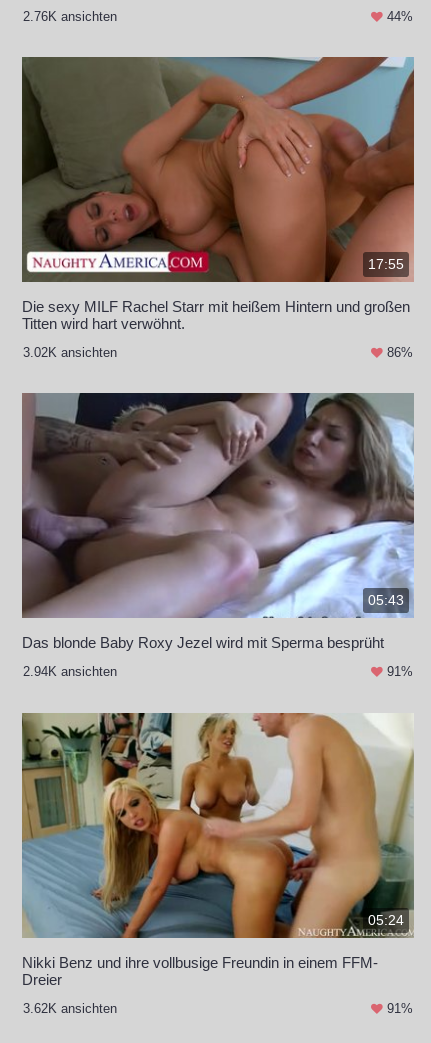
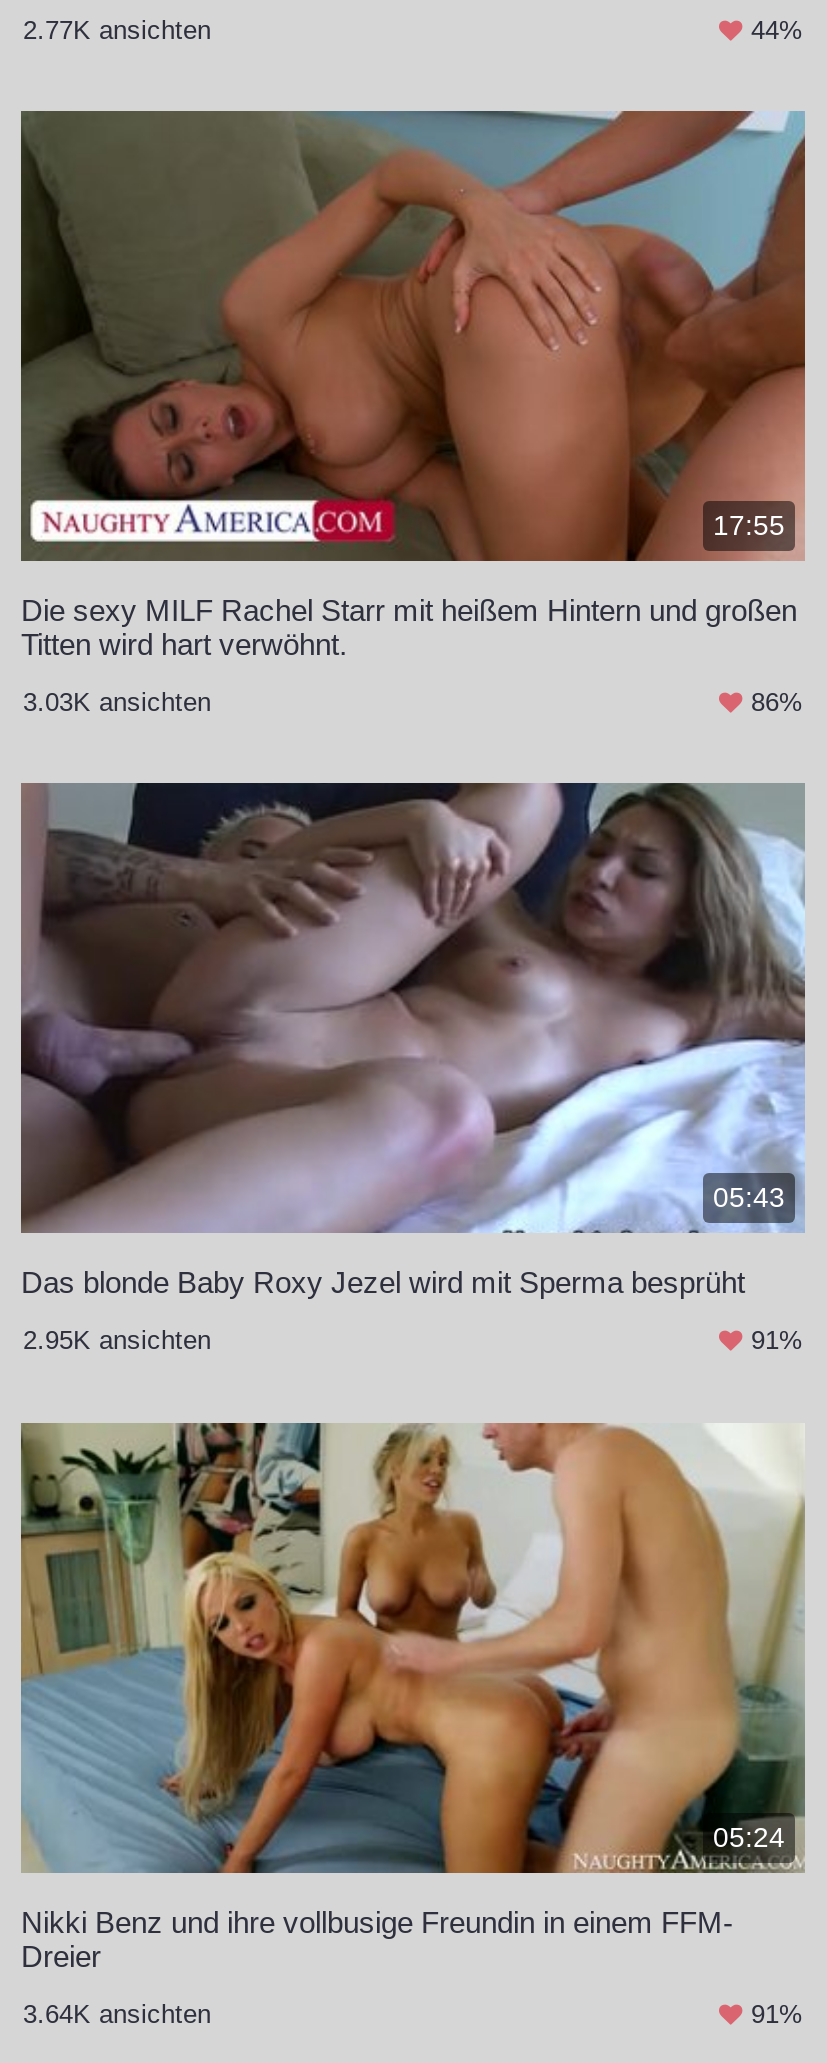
[23,8,117,23] 2.76K ansichten -> [23,14,211,44] 2.77K ansichten
[23,345,117,360] 3.02K ansichten -> [23,687,211,717] 3.03K ansichten
[23,664,117,679] 2.94K ansichten -> [23,1326,211,1356] 2.95K ansichten
[23,1001,117,1016] 3.62K ansichten -> [23,1998,211,2028] 3.64K ansichten

